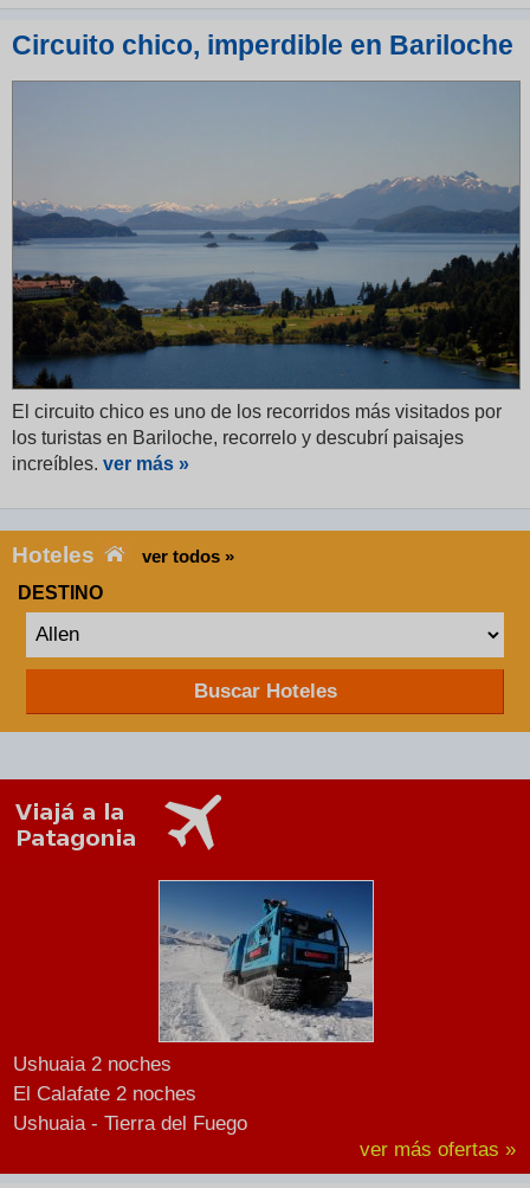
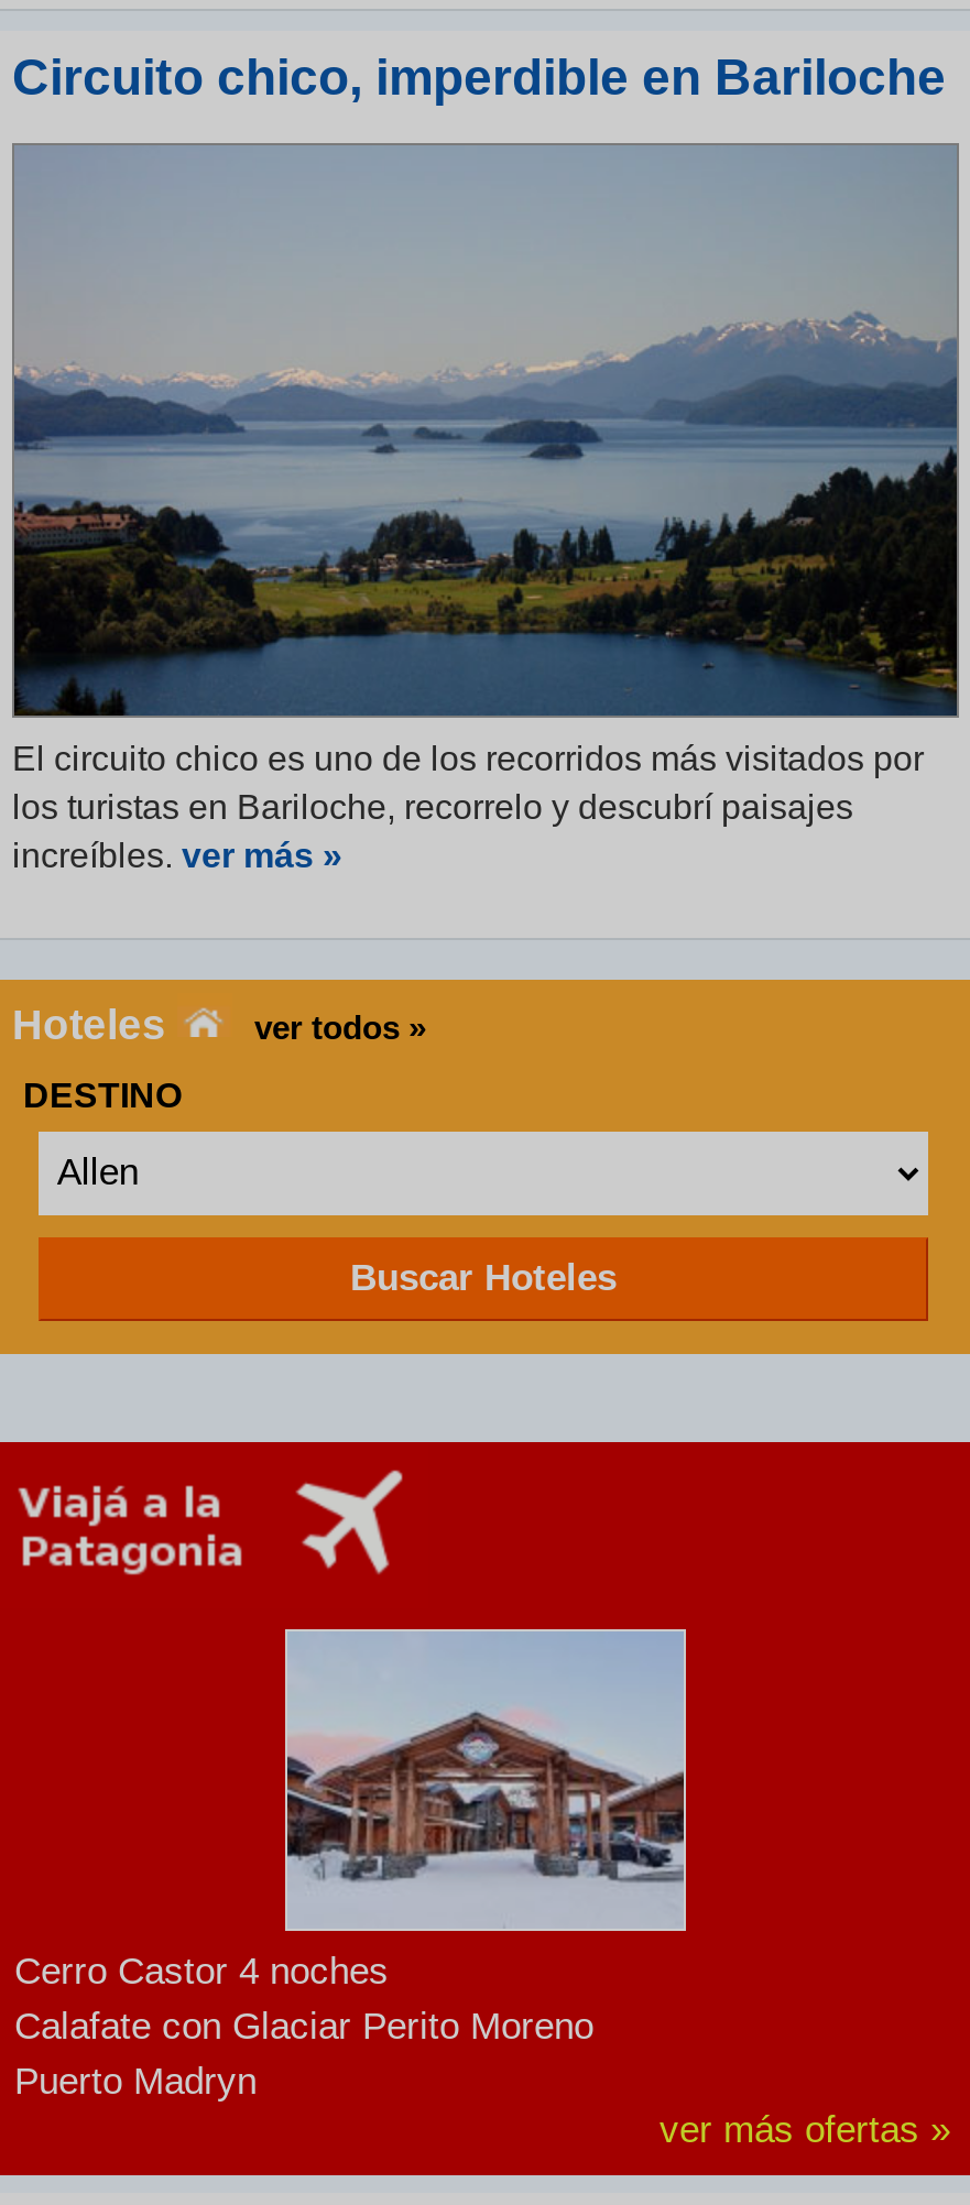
[13,880,374,1135] [image] | Ushuaia 2 noches | El Calafate 2 noches | Ushuaia - Tierra del Fuego -> [14,1629,686,2102] [image] | Cerro Castor 4 noches | Calafate con Glaciar Perito Moreno | Puerto Madryn

